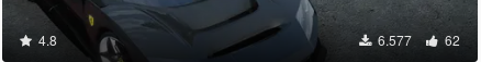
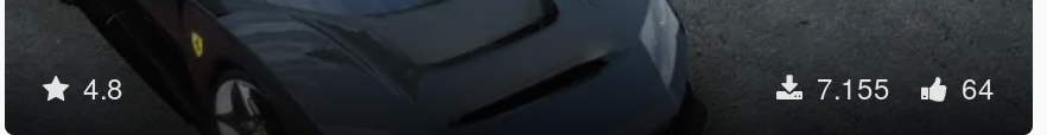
[374,30,415,49] 6.577 -> [810,66,897,107] 7.155
[441,30,460,49] 62 -> [954,66,995,107] 64

